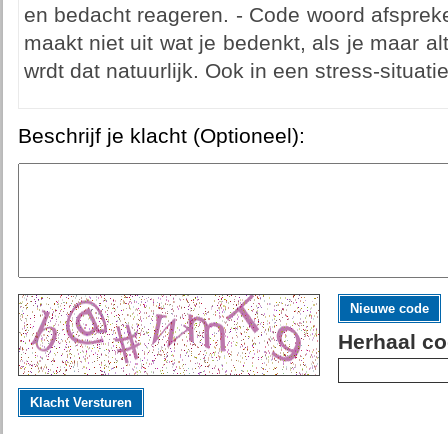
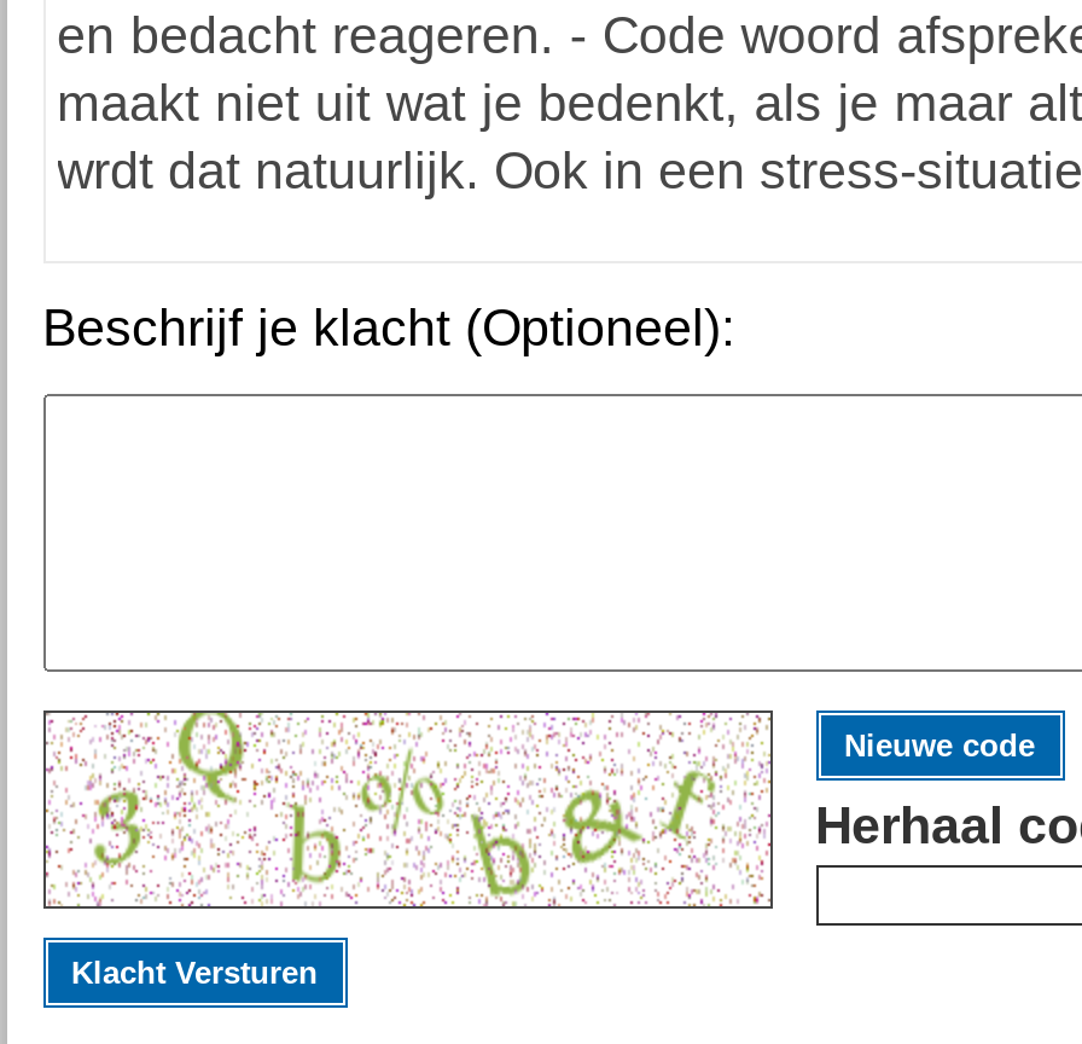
[21,294,317,376] [image] -> [48,710,768,904] [image]

